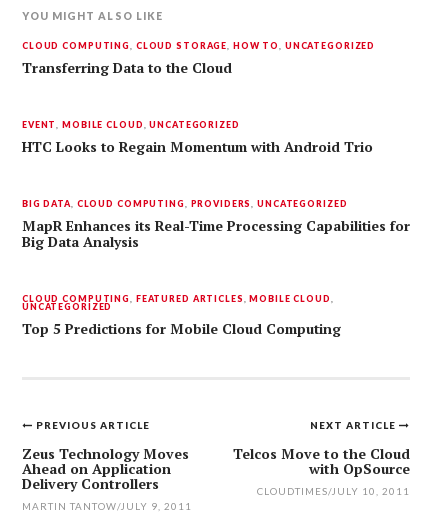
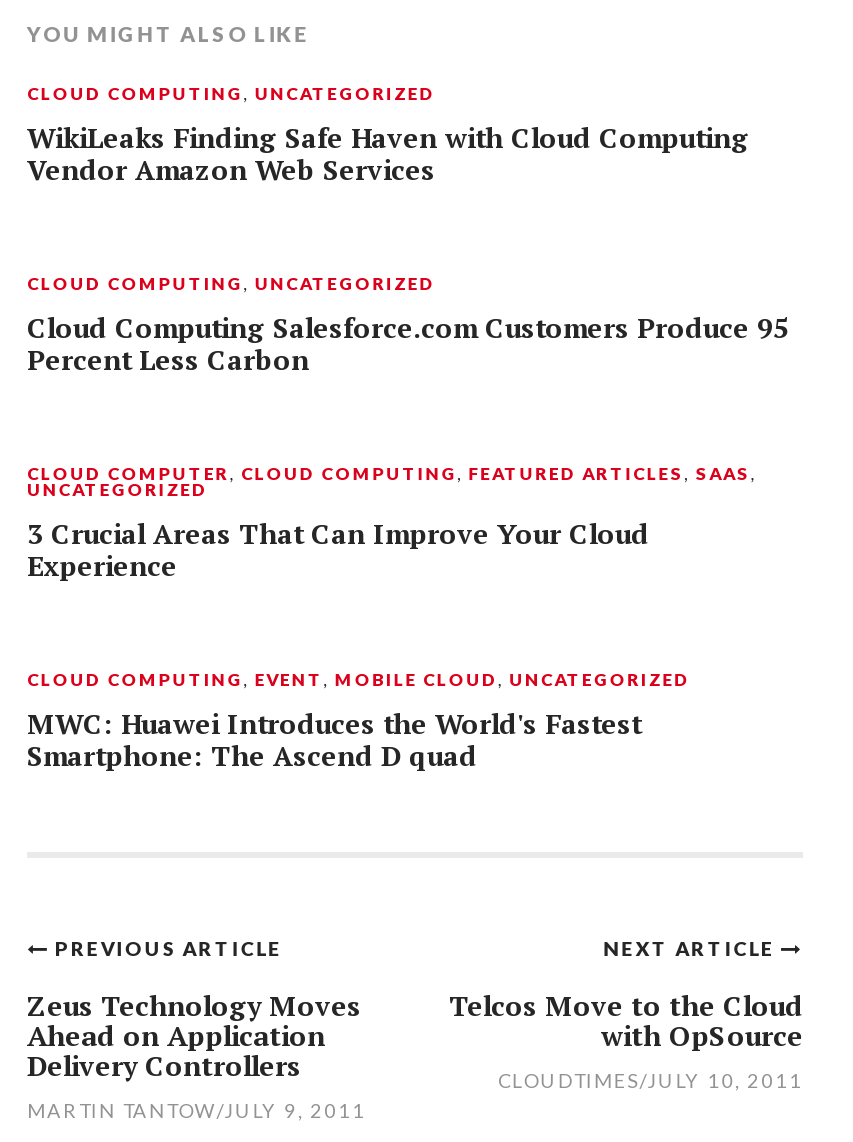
[22,40,410,304] CLOUD COMPUTING, CLOUD STORAGE, HOW TO, UNCATEGORIZED | Transferring Data to the Cloud | EVENT, MOBILE CLOUD, UNCATEGORIZED | HTC Looks to Regain Momentum with Android Trio | BIG DATA, CLOUD COMPUTING, PROVIDERS, UNCATEGORIZED | MapR Enhances its Real-Time Processing Capabilities for | Big Data Analysis | CLOUD COMPUTING, FEATURED ARTICLES, MOBILE CLOUD, -> [27,82,789,484] CLOUD COMPUTING, UNCATEGORIZED | WikiLeaks Finding Safe Haven with Cloud Computing | Vendor Amazon Web Services | CLOUD COMPUTING, UNCATEGORIZED | Cloud Computing Salesforce.com Customers Produce 95 | Percent Less Carbon | CLOUD COMPUTER, CLOUD COMPUTING, FEATURED ARTICLES, SAAS,
moved [22,301,112,312] -> [27,478,208,500]: UNCATEGORIZED
[22,320,341,338] Top 5 Predictions for Mobile Cloud Computing -> [27,516,690,774] 3 Crucial Areas That Can Improve Your Cloud | Experience | CLOUD COMPUTING, EVENT, MOBILE CLOUD, UNCATEGORIZED | MWC: Huawei Introduces the World's Fastest | Smartphone: The Ascend D quad

